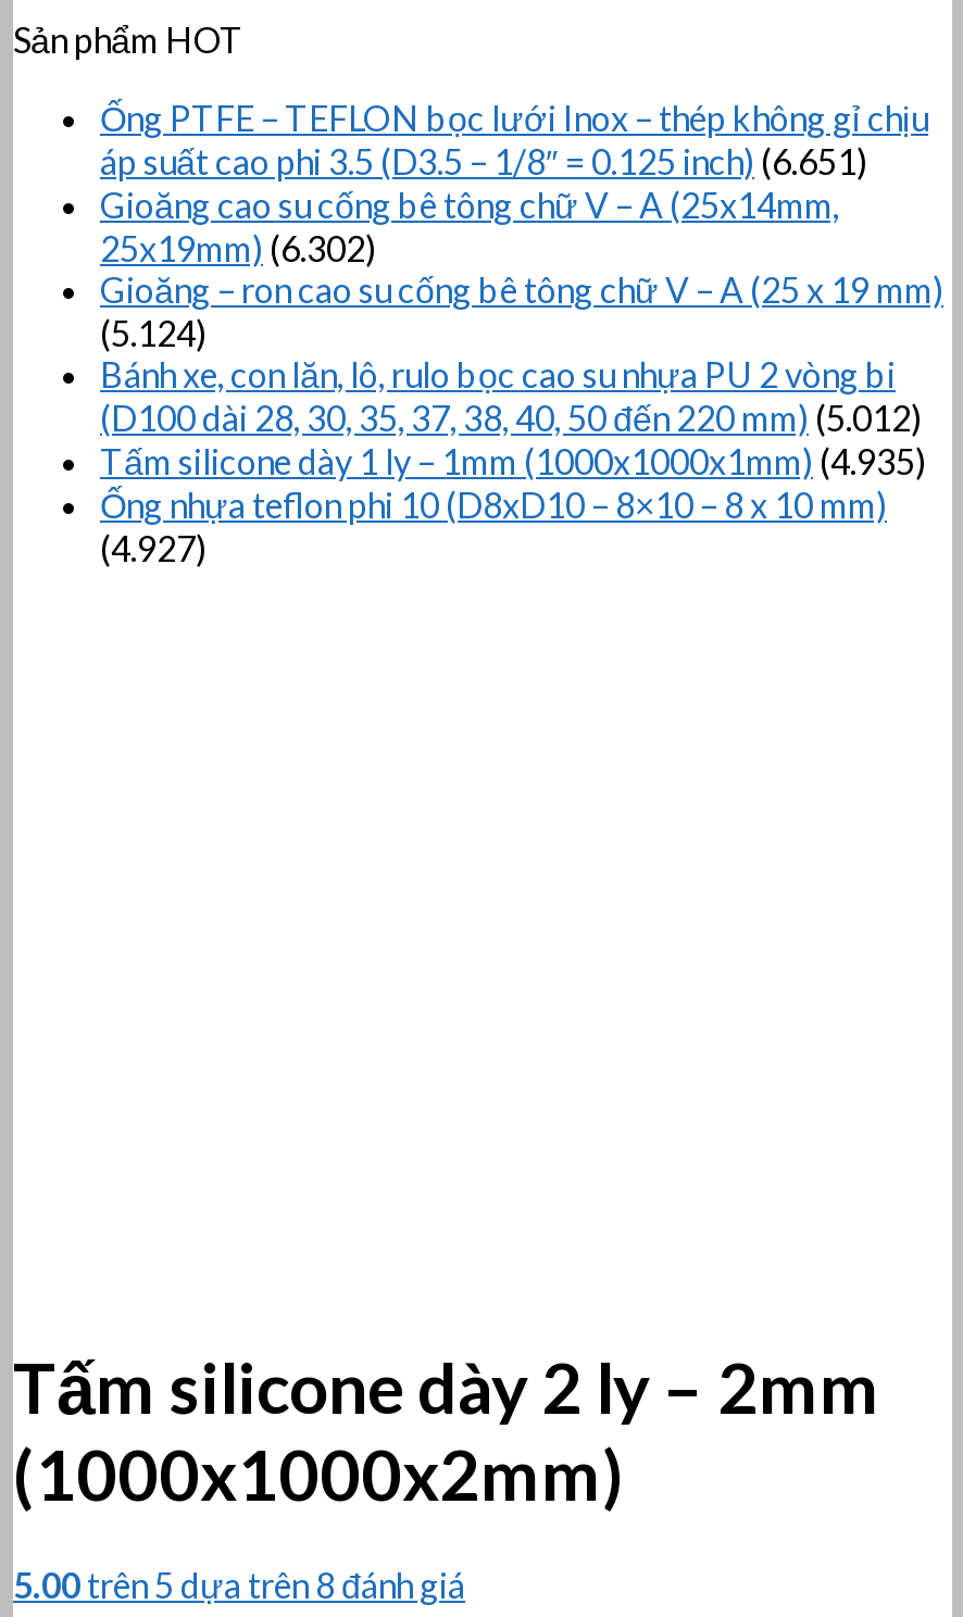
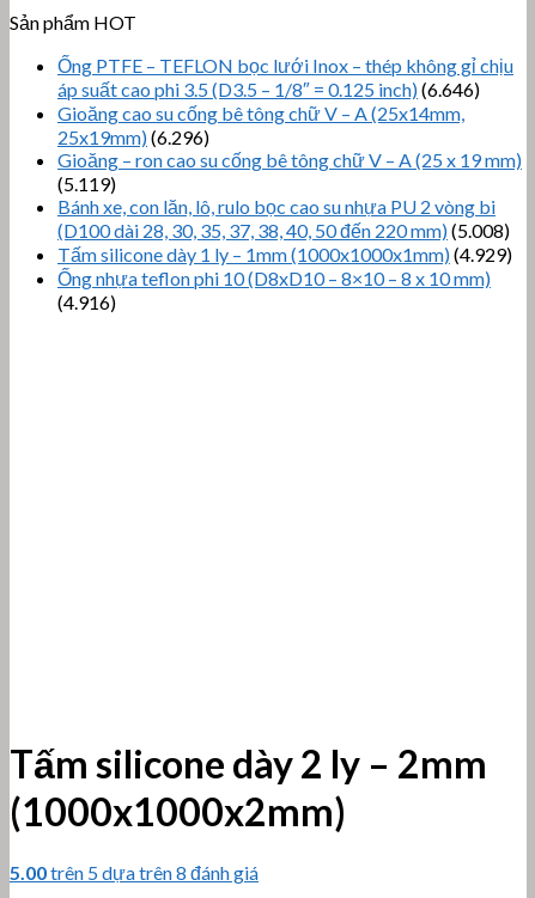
[100,140,867,181] áp suất cao phi 3.5 (D3.5 – 1/8″ = 0.125 inch) (6.651) -> [57,78,480,100] áp suất cao phi 3.5 (D3.5 – 1/8″ = 0.125 inch) (6.646)
[100,227,376,268] 25x19mm) (6.302) -> [57,126,209,148] 25x19mm) (6.296)
[100,312,207,353] (5.124) -> [57,172,116,195] (5.119)
[100,397,922,438] (D100 dài 28, 30, 35, 37, 38, 40, 50 đến 220 mm) (5.012) -> [57,219,510,242] (D100 dài 28, 30, 35, 37, 38, 40, 50 đến 220 mm) (5.008)
[100,440,926,481] Tấm silicone dày 1 ly – 1mm (1000x1000x1mm) (4.935) -> [57,243,512,265] Tấm silicone dày 1 ly – 1mm (1000x1000x1mm) (4.929)
[100,527,207,568] (4.927) -> [57,291,116,313] (4.916)

